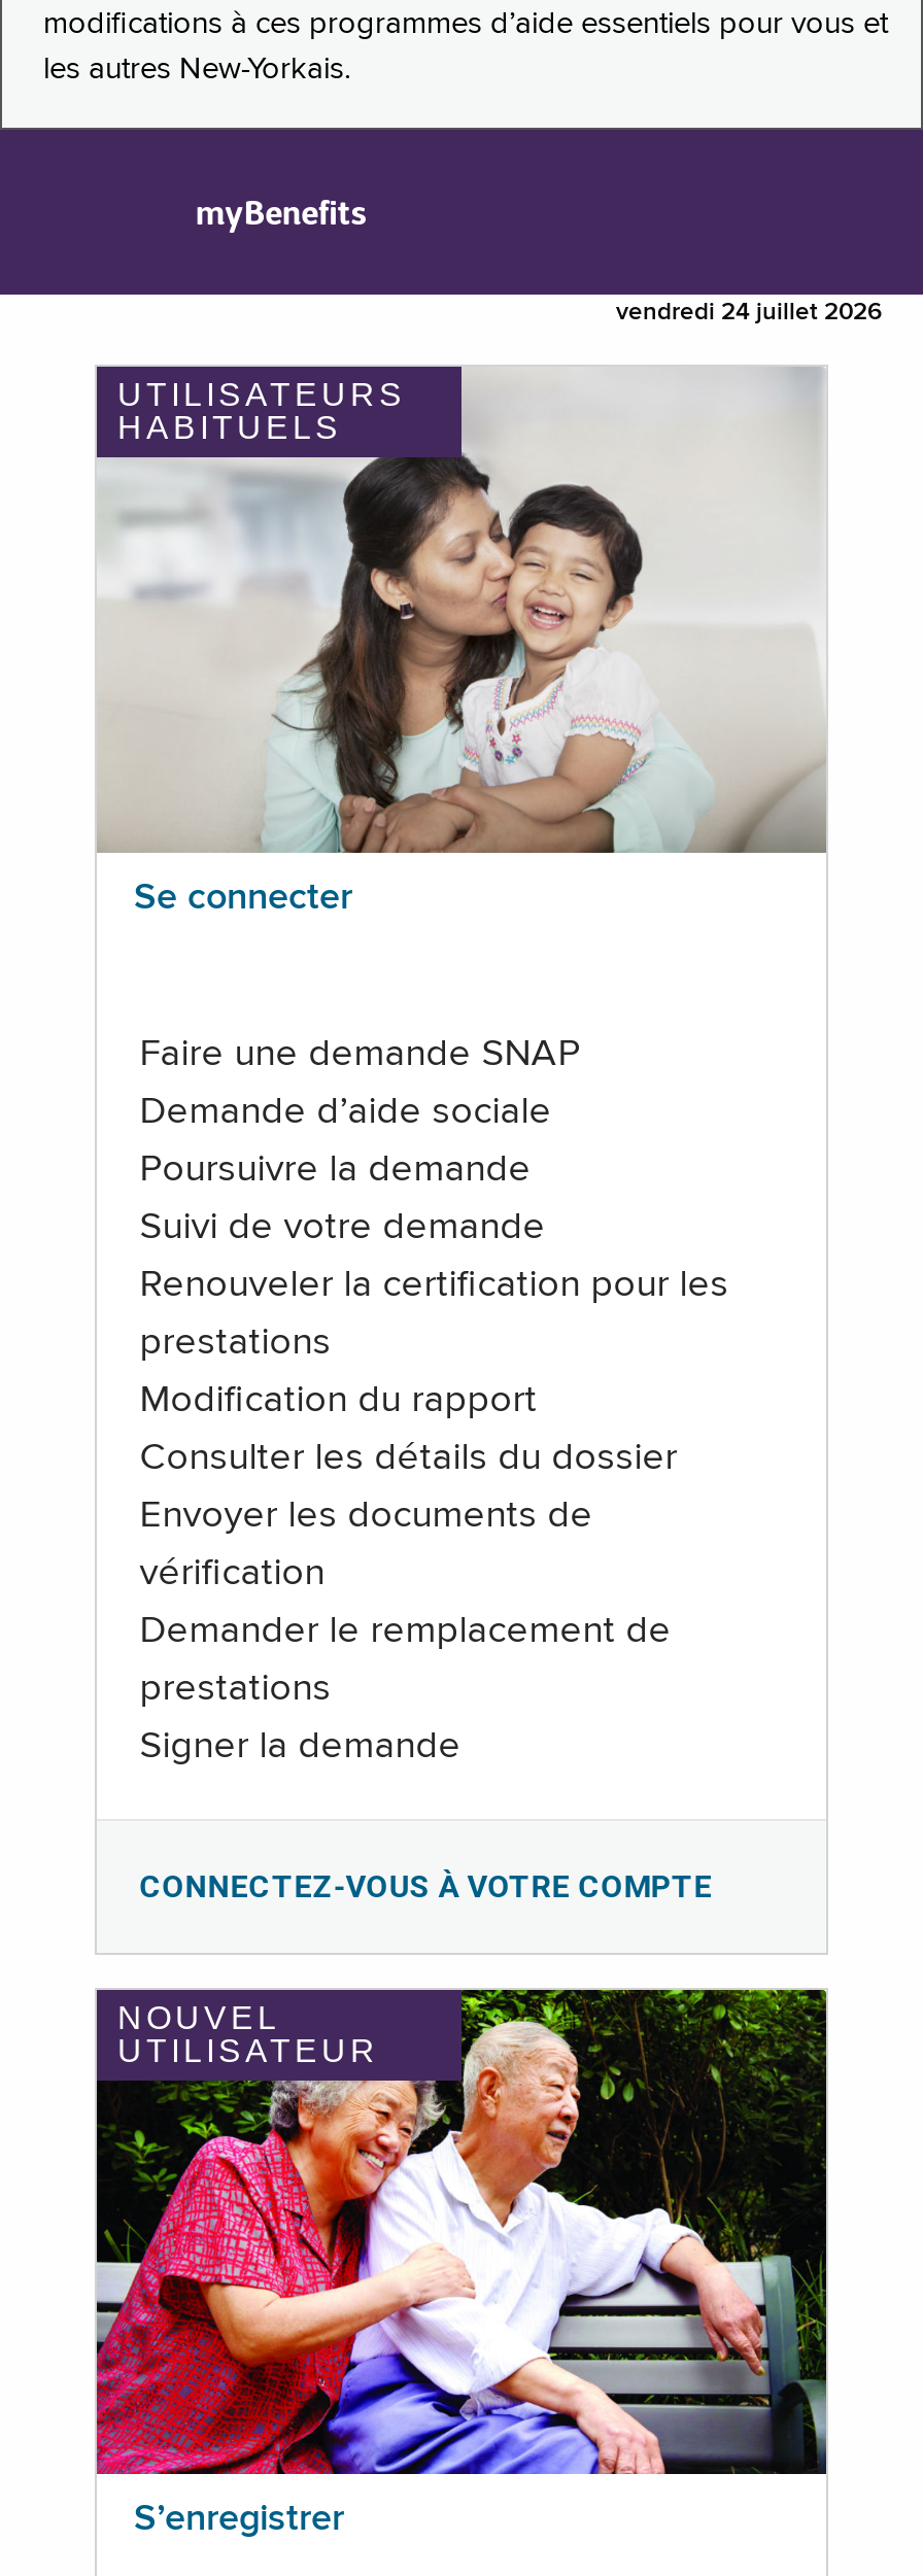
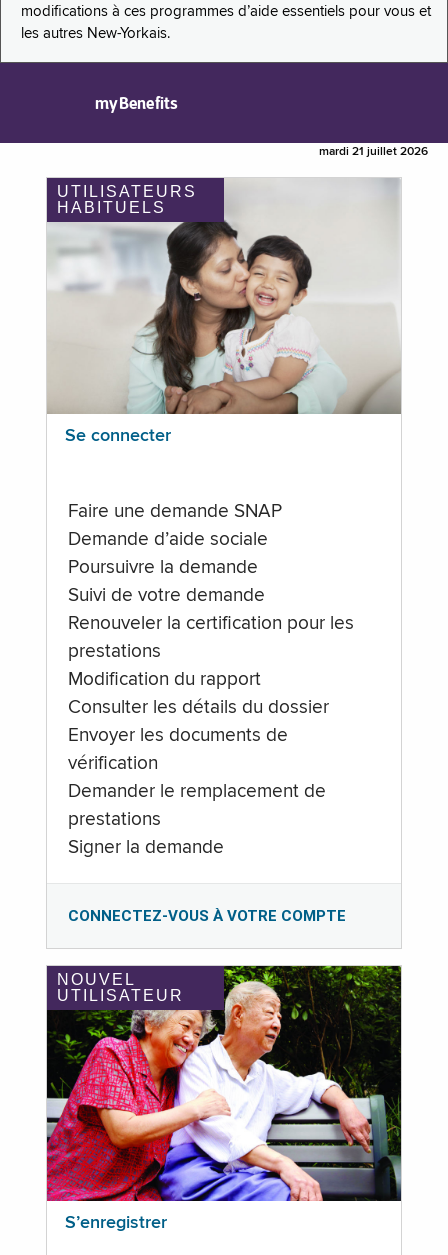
[616,301,882,326] vendredi 24 juillet 2026 -> [319,146,428,158] mardi 21 juillet 2026

